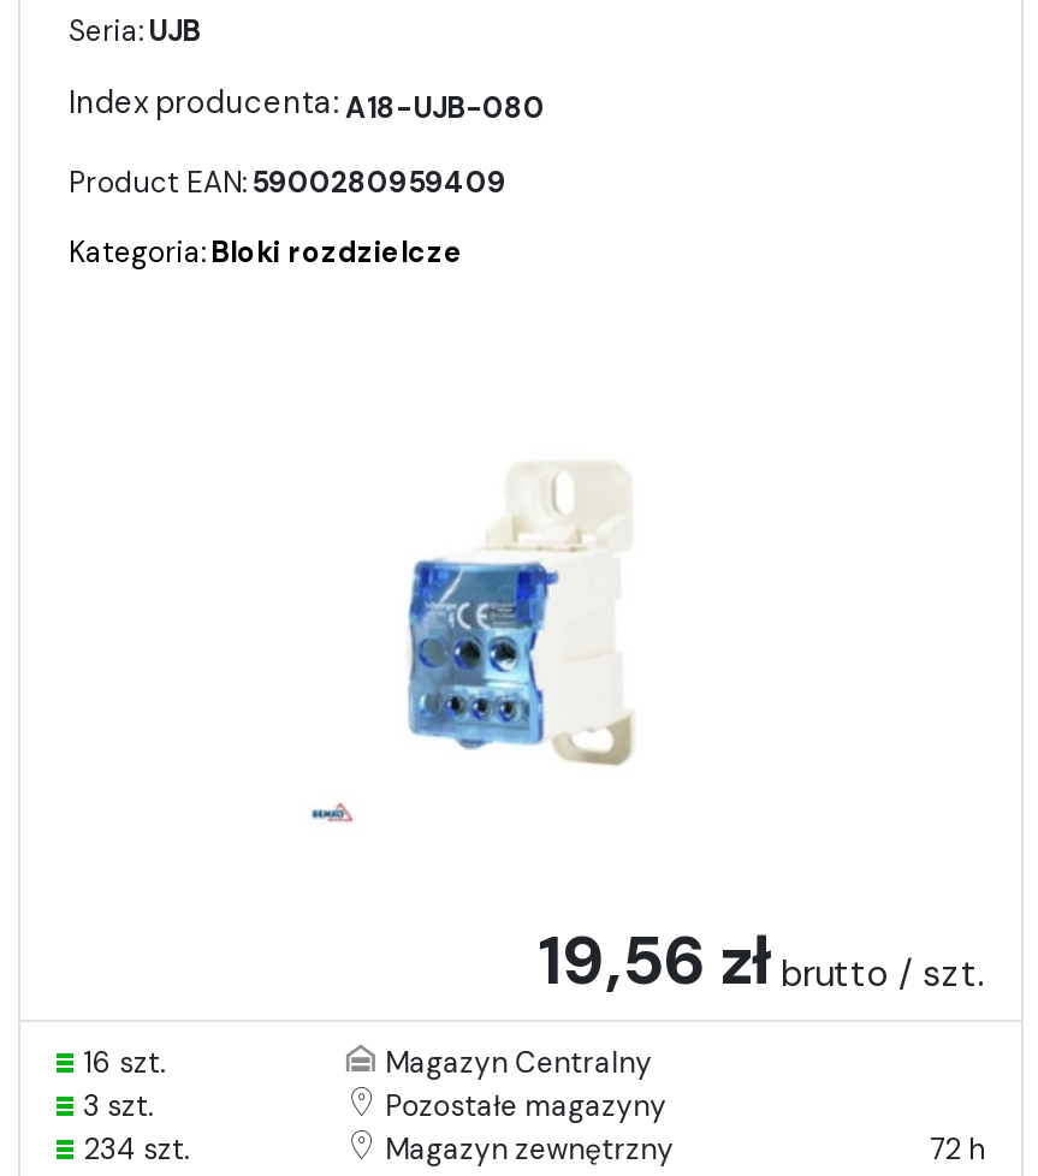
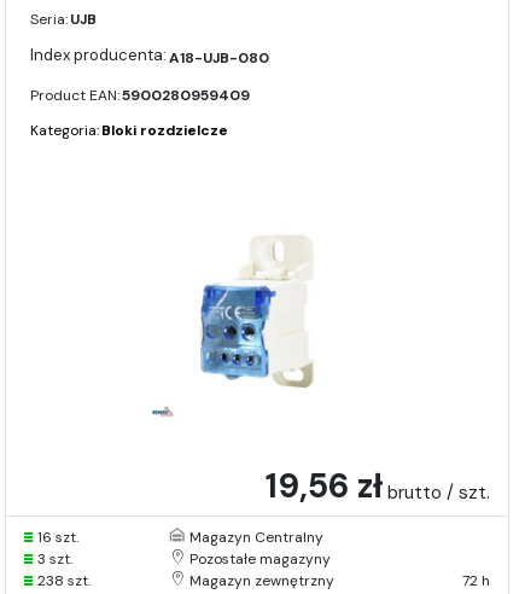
[83,1130,189,1169] 234 szt. -> [37,571,91,590] 238 szt.

